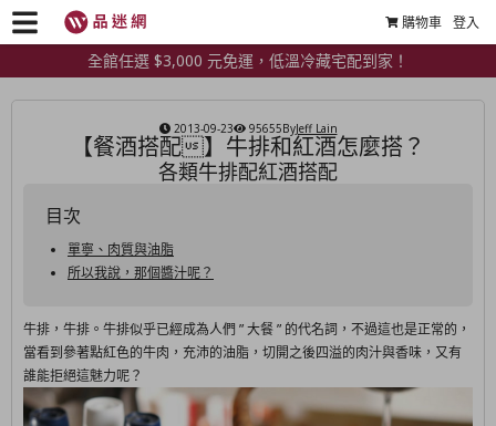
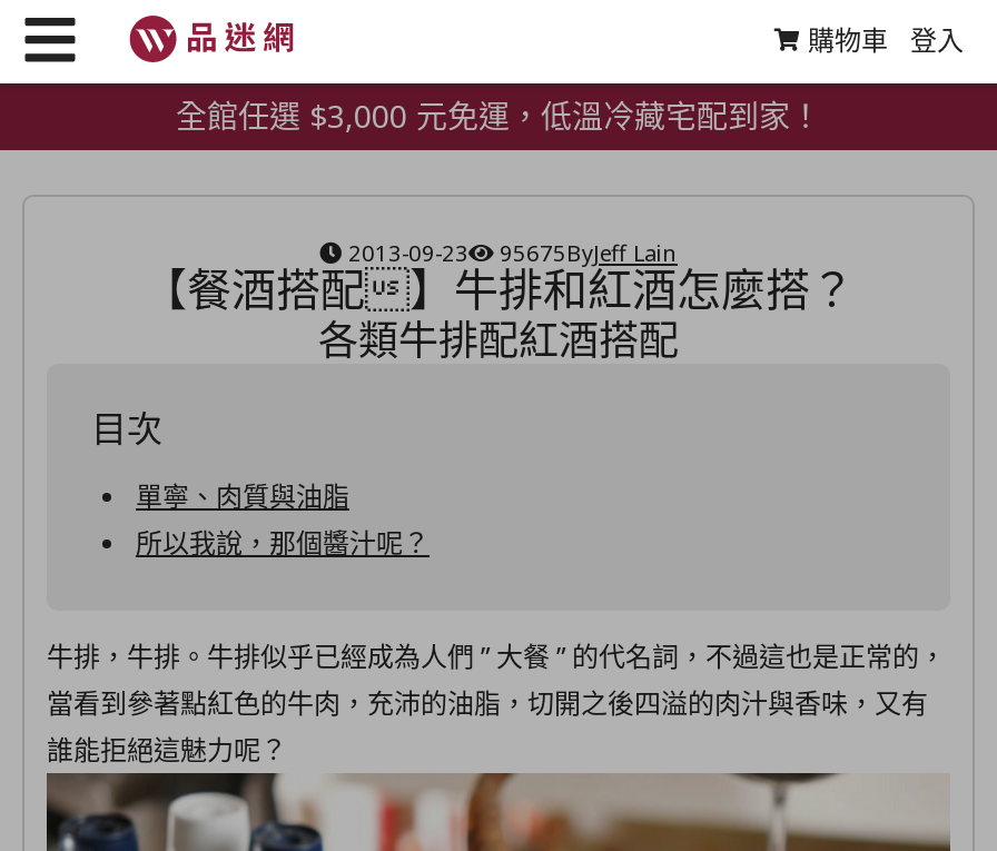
[173,121,337,136] 2013-09-23 95655ByJeff Lain -> [348,237,678,268] 2013-09-23 95675ByJeff Lain

